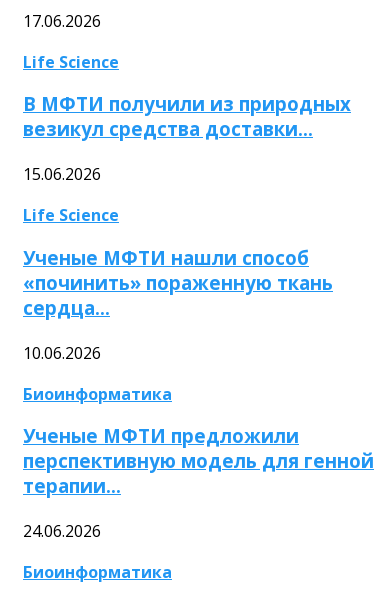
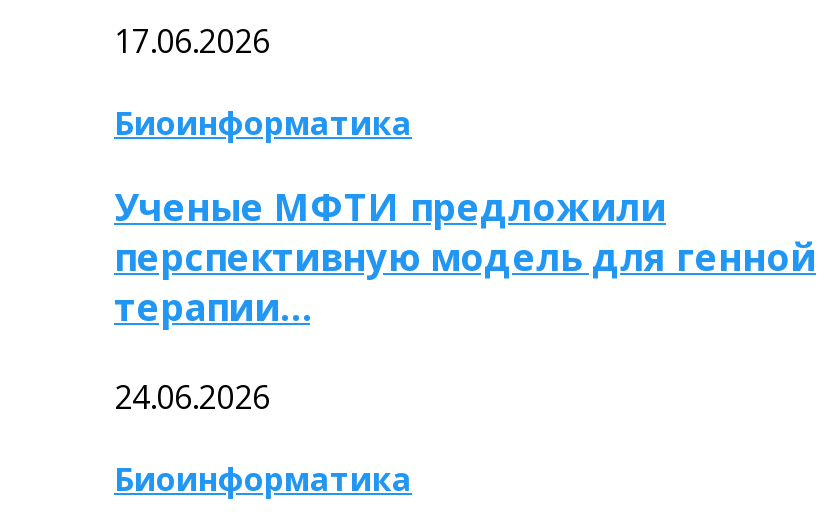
[23,51,351,363] Life Science | В МФТИ получили из природных | везикул средства доставки… | 15.06.2026 | Life Science | Ученые МФТИ нашли способ | «починить» пораженную ткань | сердца… | 10.06.2026 -> none

